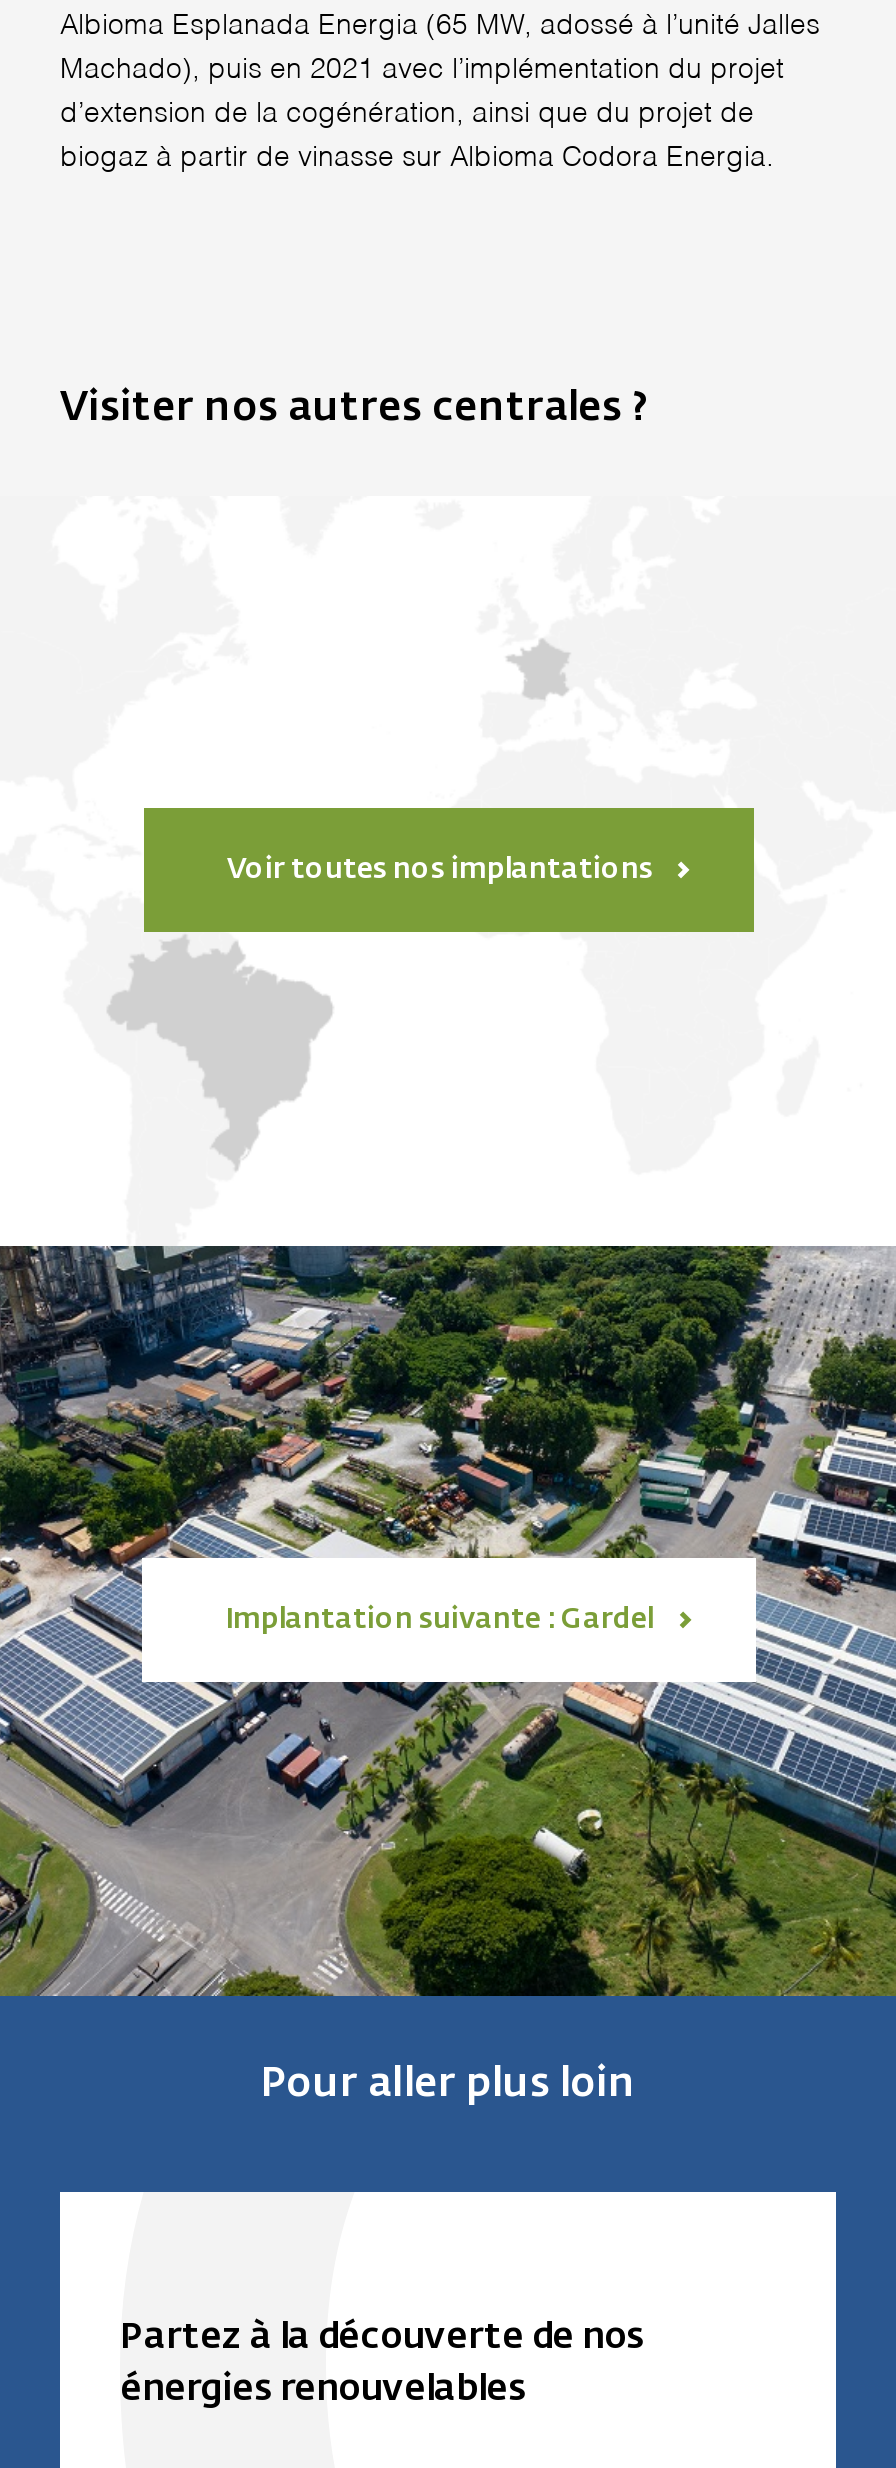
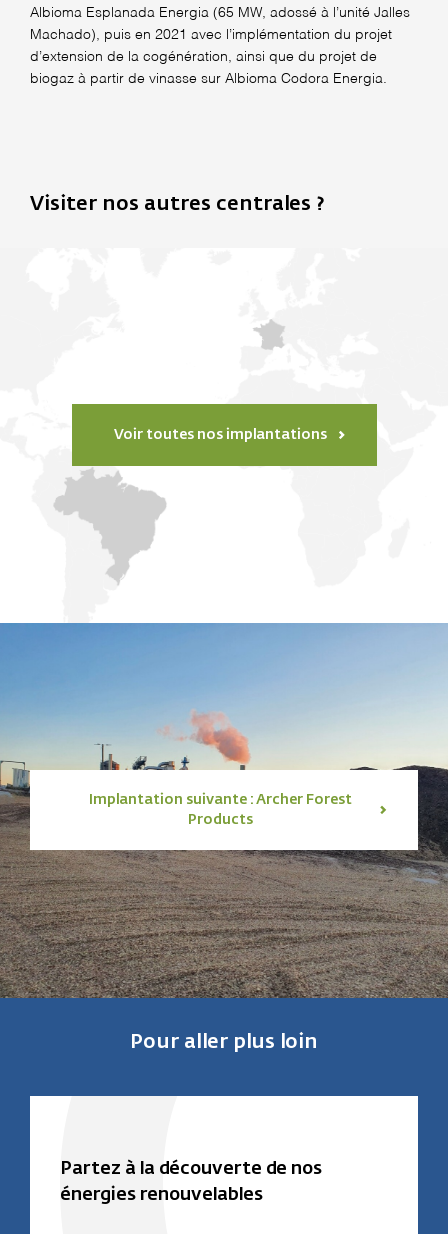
[6,1244,890,1998] [image] | Implantation suivante : Gardel -> [3,622,445,999] [image] | Implantation suivante : Archer Forest | Products

